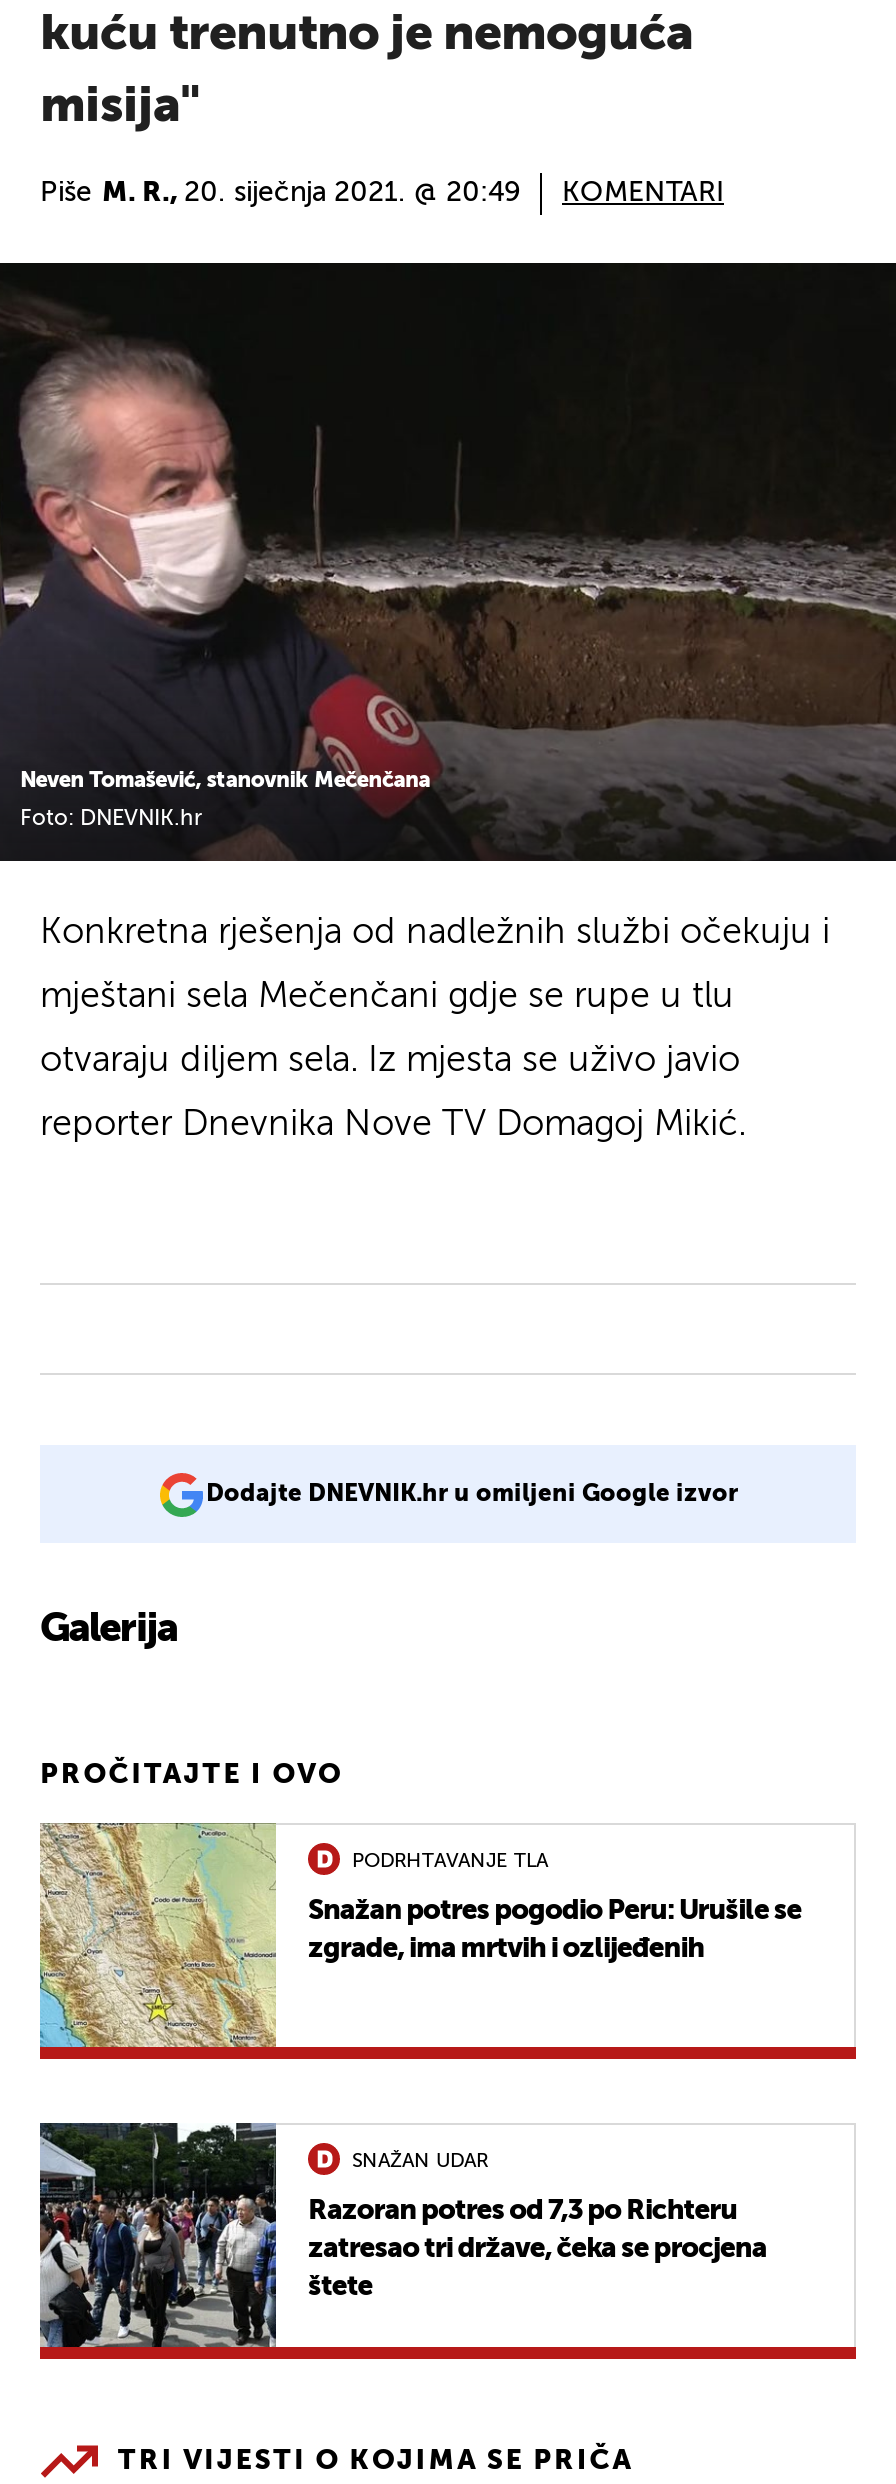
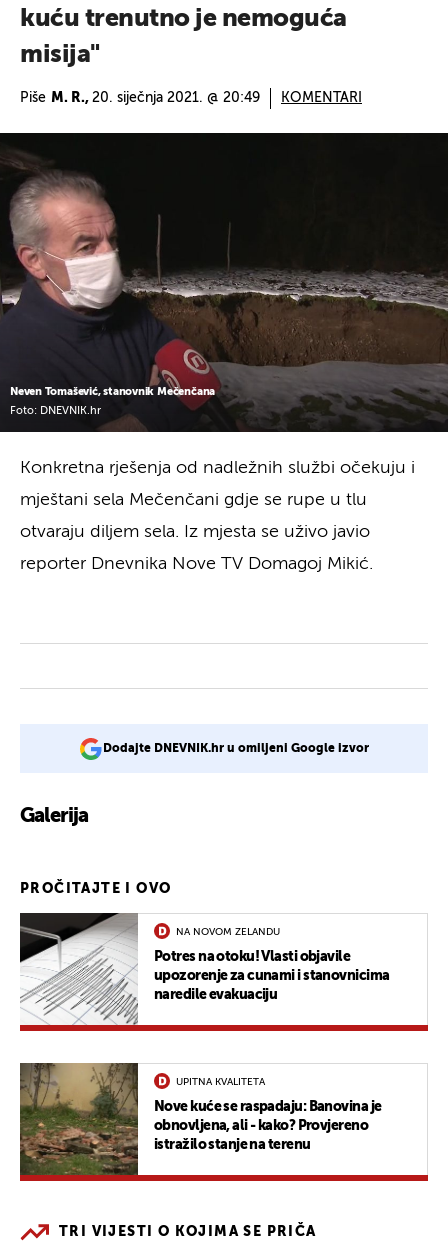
[38,1821,801,2049] [image] | Snažan potres pogodio Peru: Urušile se | zgrade, ima mrtvih i ozlijeđenih -> [19,912,389,1026] [image] | Potres na otoku! Vlasti objavile | upozorenje za cunami i stanovnicima | naredile evakuaciju
[352,1850,548,1870] PODRHTAVANJE TLA -> [176,927,280,937] NA NOVOM ZELANDU
[40,2121,767,2349] [image] | Razoran potres od 7,3 po Richteru | zatresao tri države, čeka se procjena | štete -> [19,1062,381,1176] [image] | Nove kuće se raspadaju: Banovina je | obnovljena, ali - kako? Provjereno | istražilo stanje na terenu
[352,2150,488,2170] SNAŽAN UDAR -> [176,1077,265,1087] UPITNA KVALITETA

